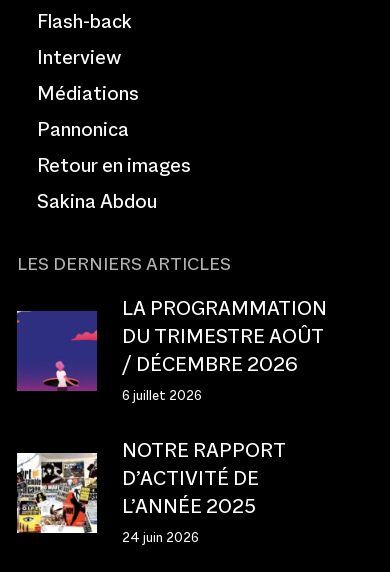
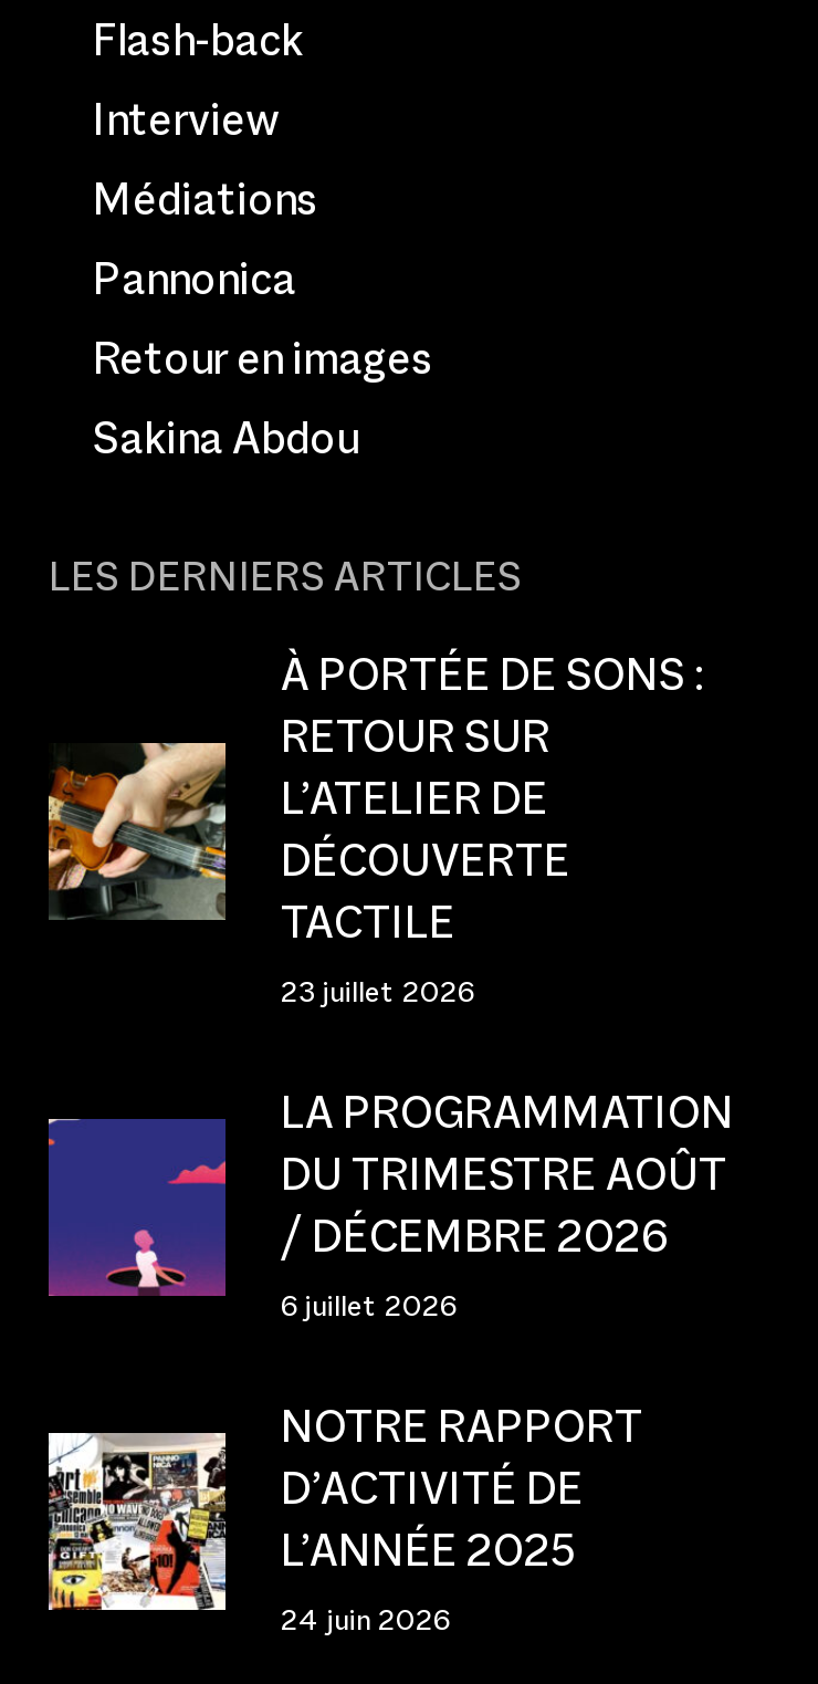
none -> [46,647,703,1012] [image] | À PORTÉE DE SONS : | RETOUR SUR | L’ATELIER DE | DÉCOUVERTE | TACTILE | 23 juillet 2026

